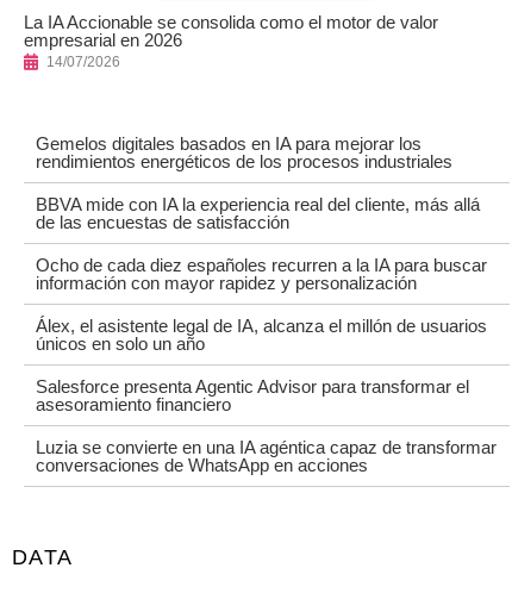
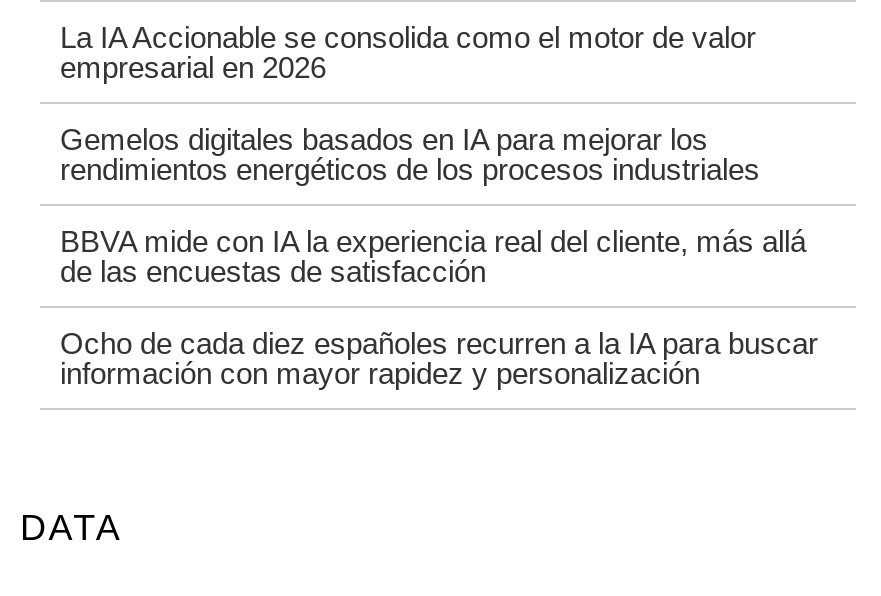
[46,53,120,70] 14/07/2026 -> none
[36,315,497,475] Álex, el asistente legal de IA, alcanza el millón de usuarios | únicos en solo un año | Salesforce presenta Agentic Advisor para transformar el | asesoramiento financiero | Luzia se convierte en una IA agéntica capaz de transformar | conversaciones de WhatsApp en acciones -> none

